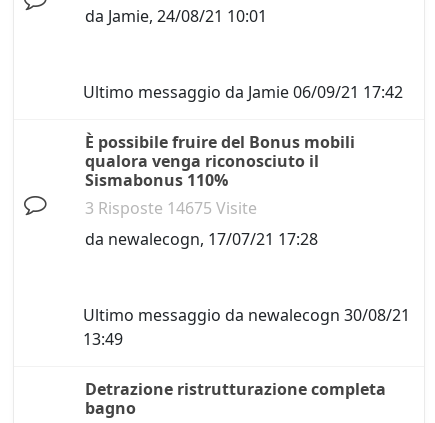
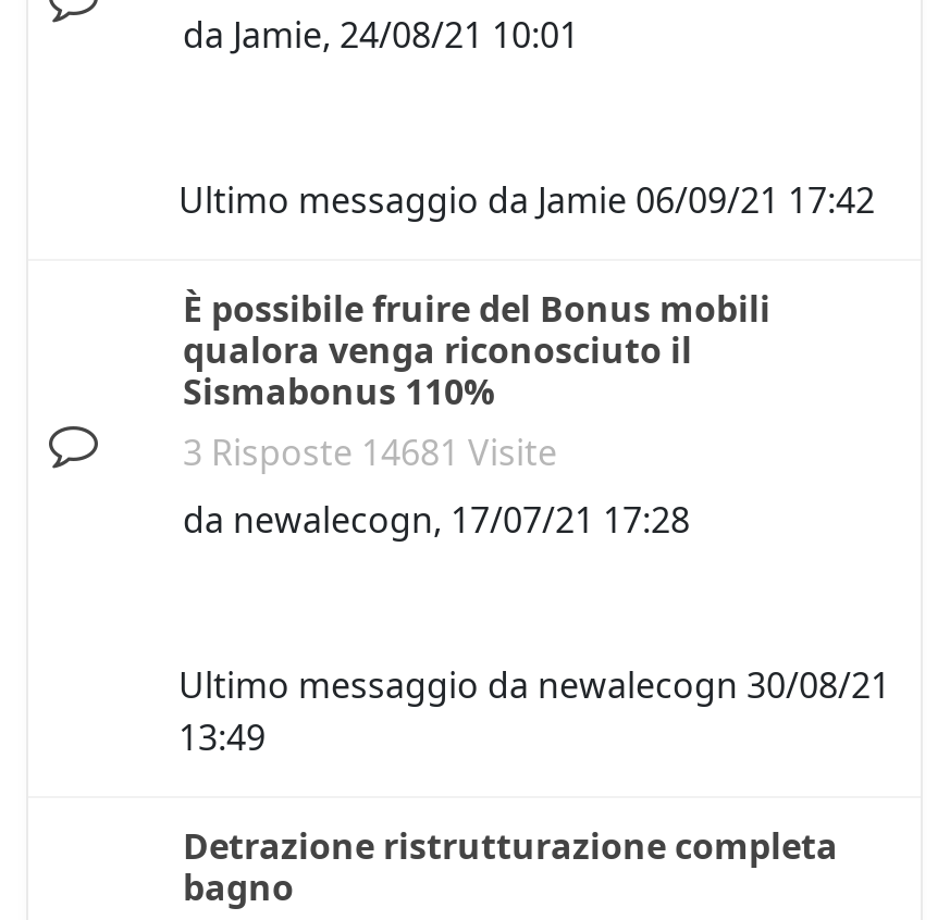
[85,197,257,219] 3 Risposte 14675 Visite -> [183,428,557,476] 3 Risposte 14681 Visite

